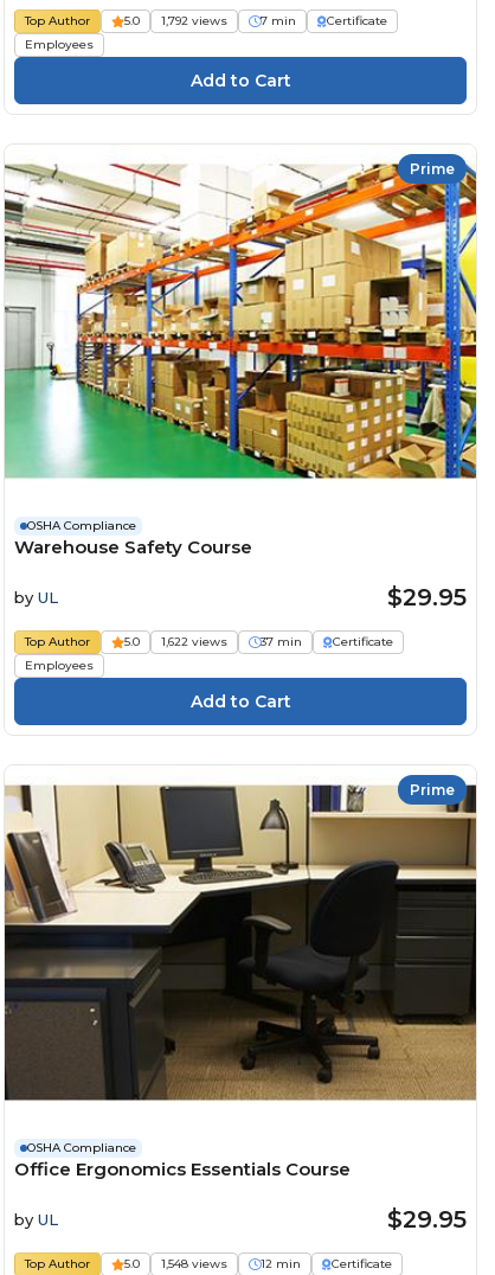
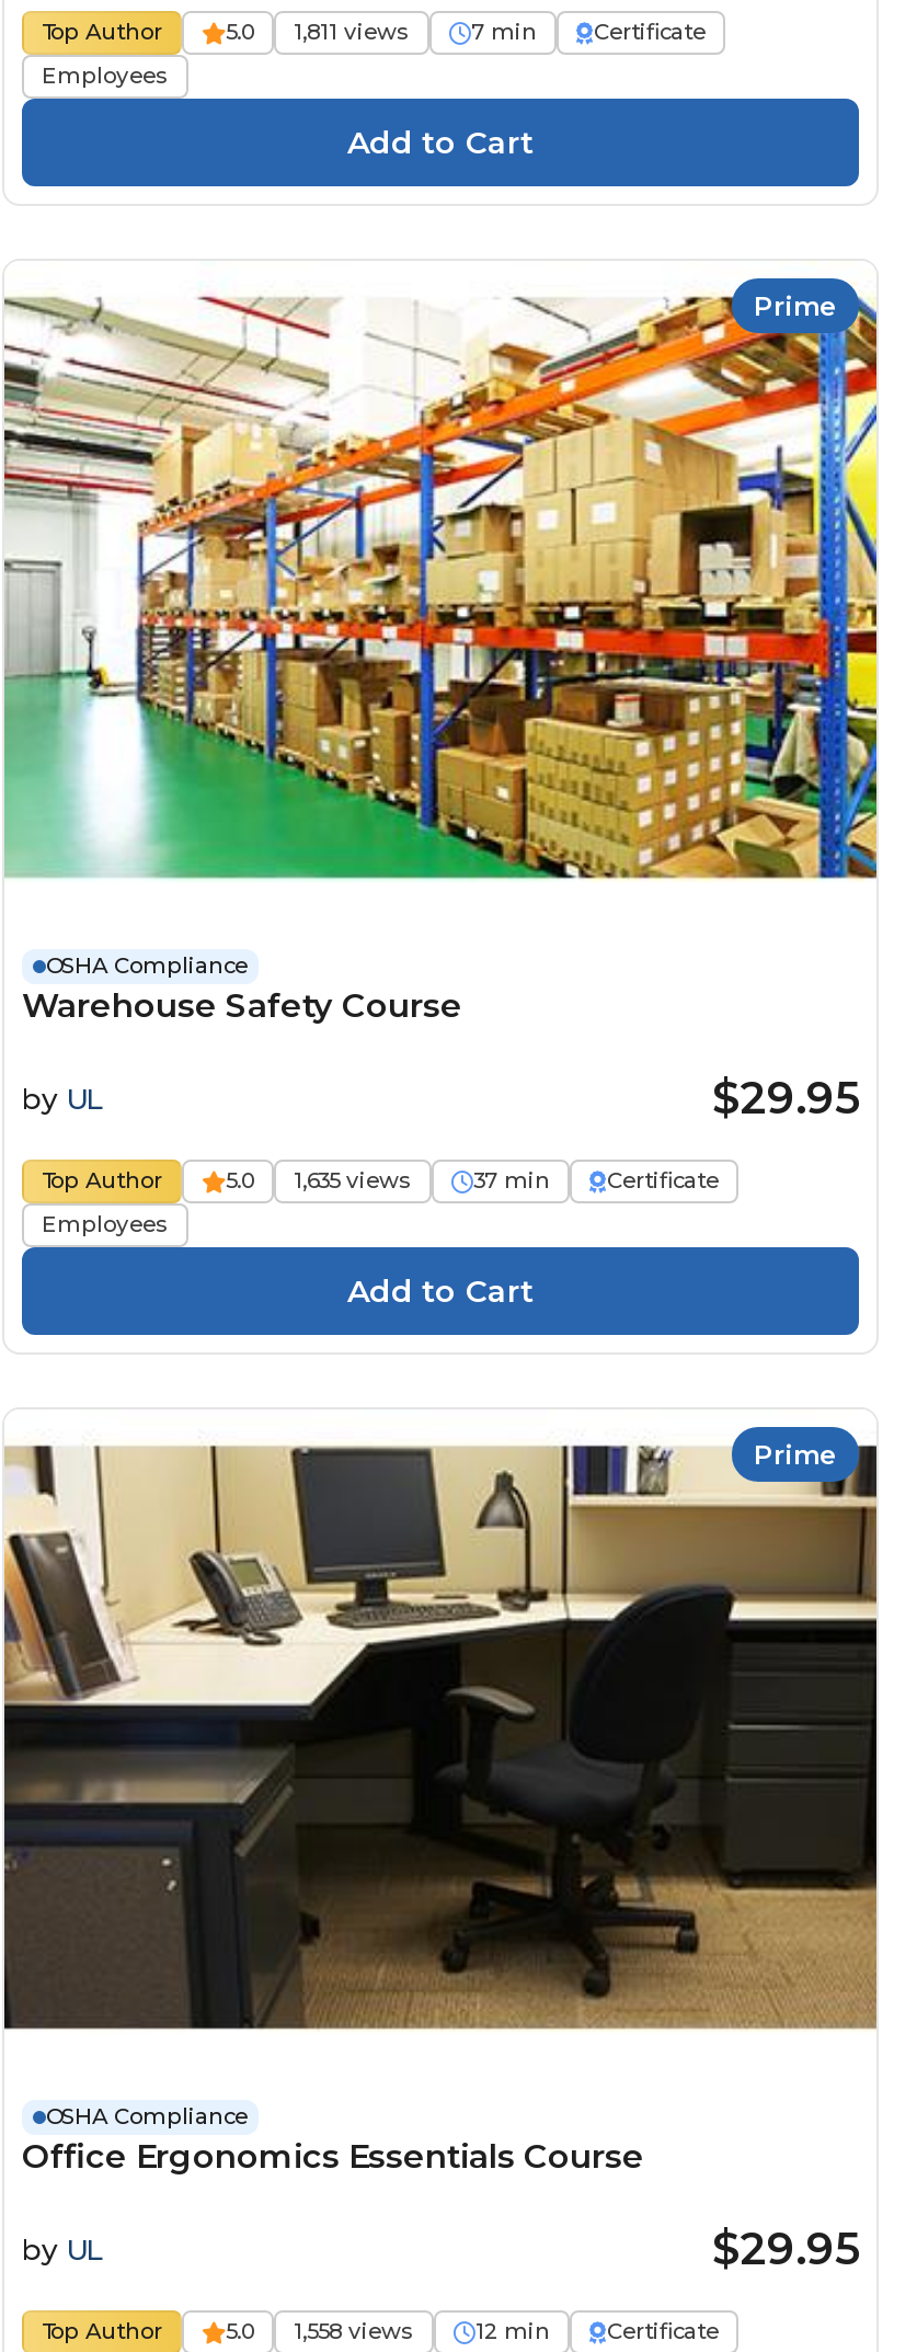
[124,12,227,28] 5.0 1,792 views -> [226,16,410,45] 5.0 1,811 views
[124,634,227,649] 5.0 1,622 views -> [226,1166,412,1195] 5.0 1,635 views
[124,1255,227,1271] 5.0 1,548 views -> [226,2316,414,2344] 5.0 1,558 views

